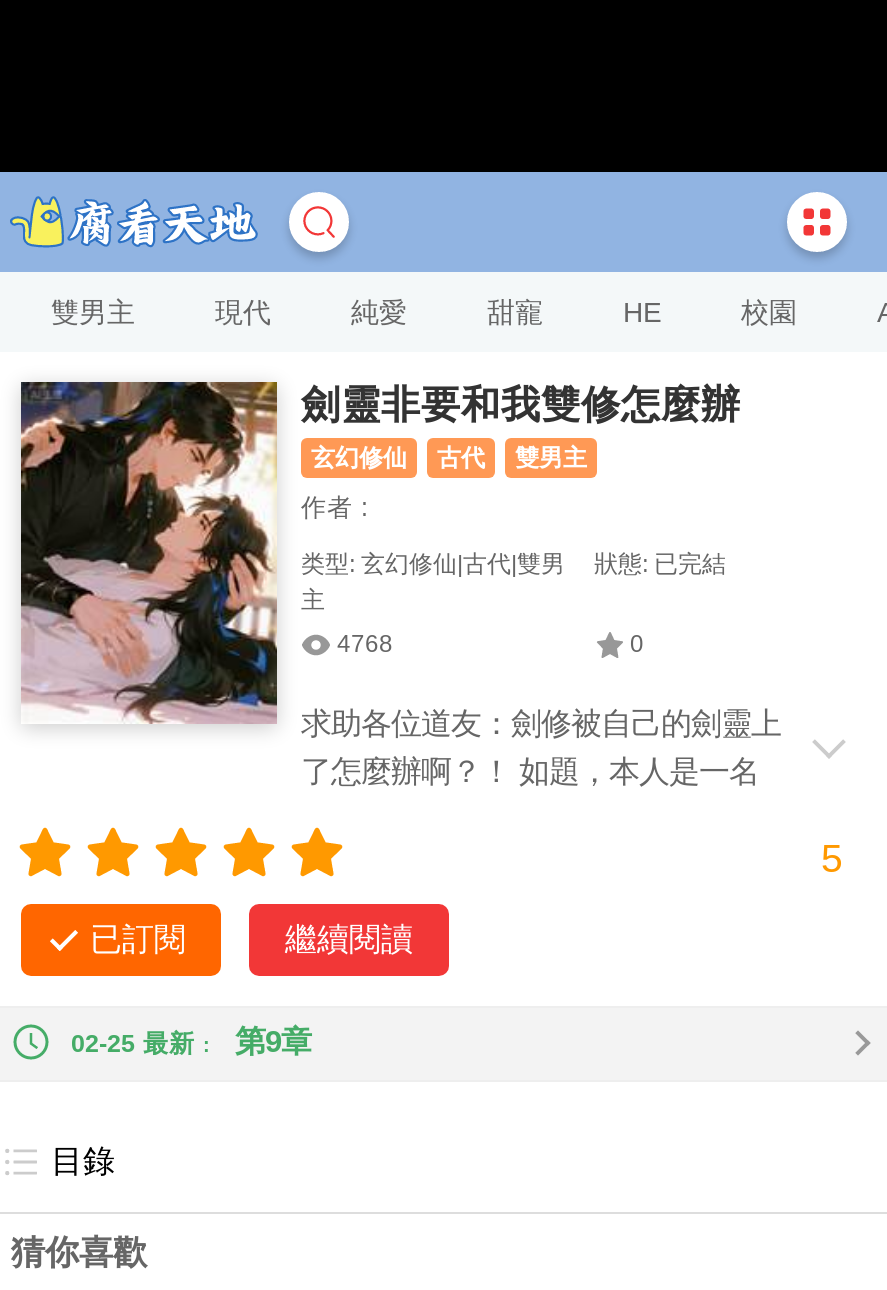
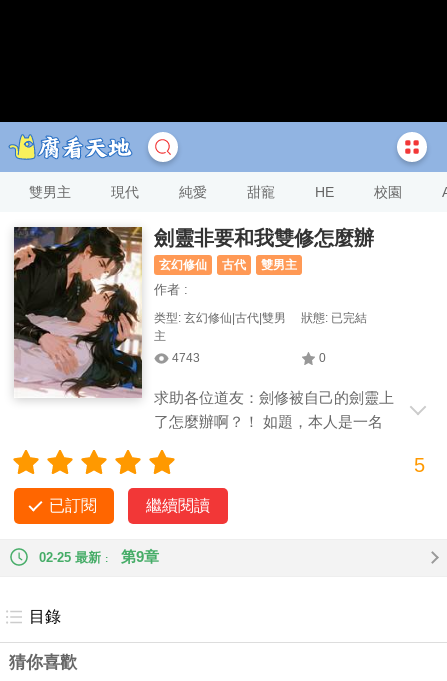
[337,630,393,658] 4768 -> [172,351,200,365] 4743

